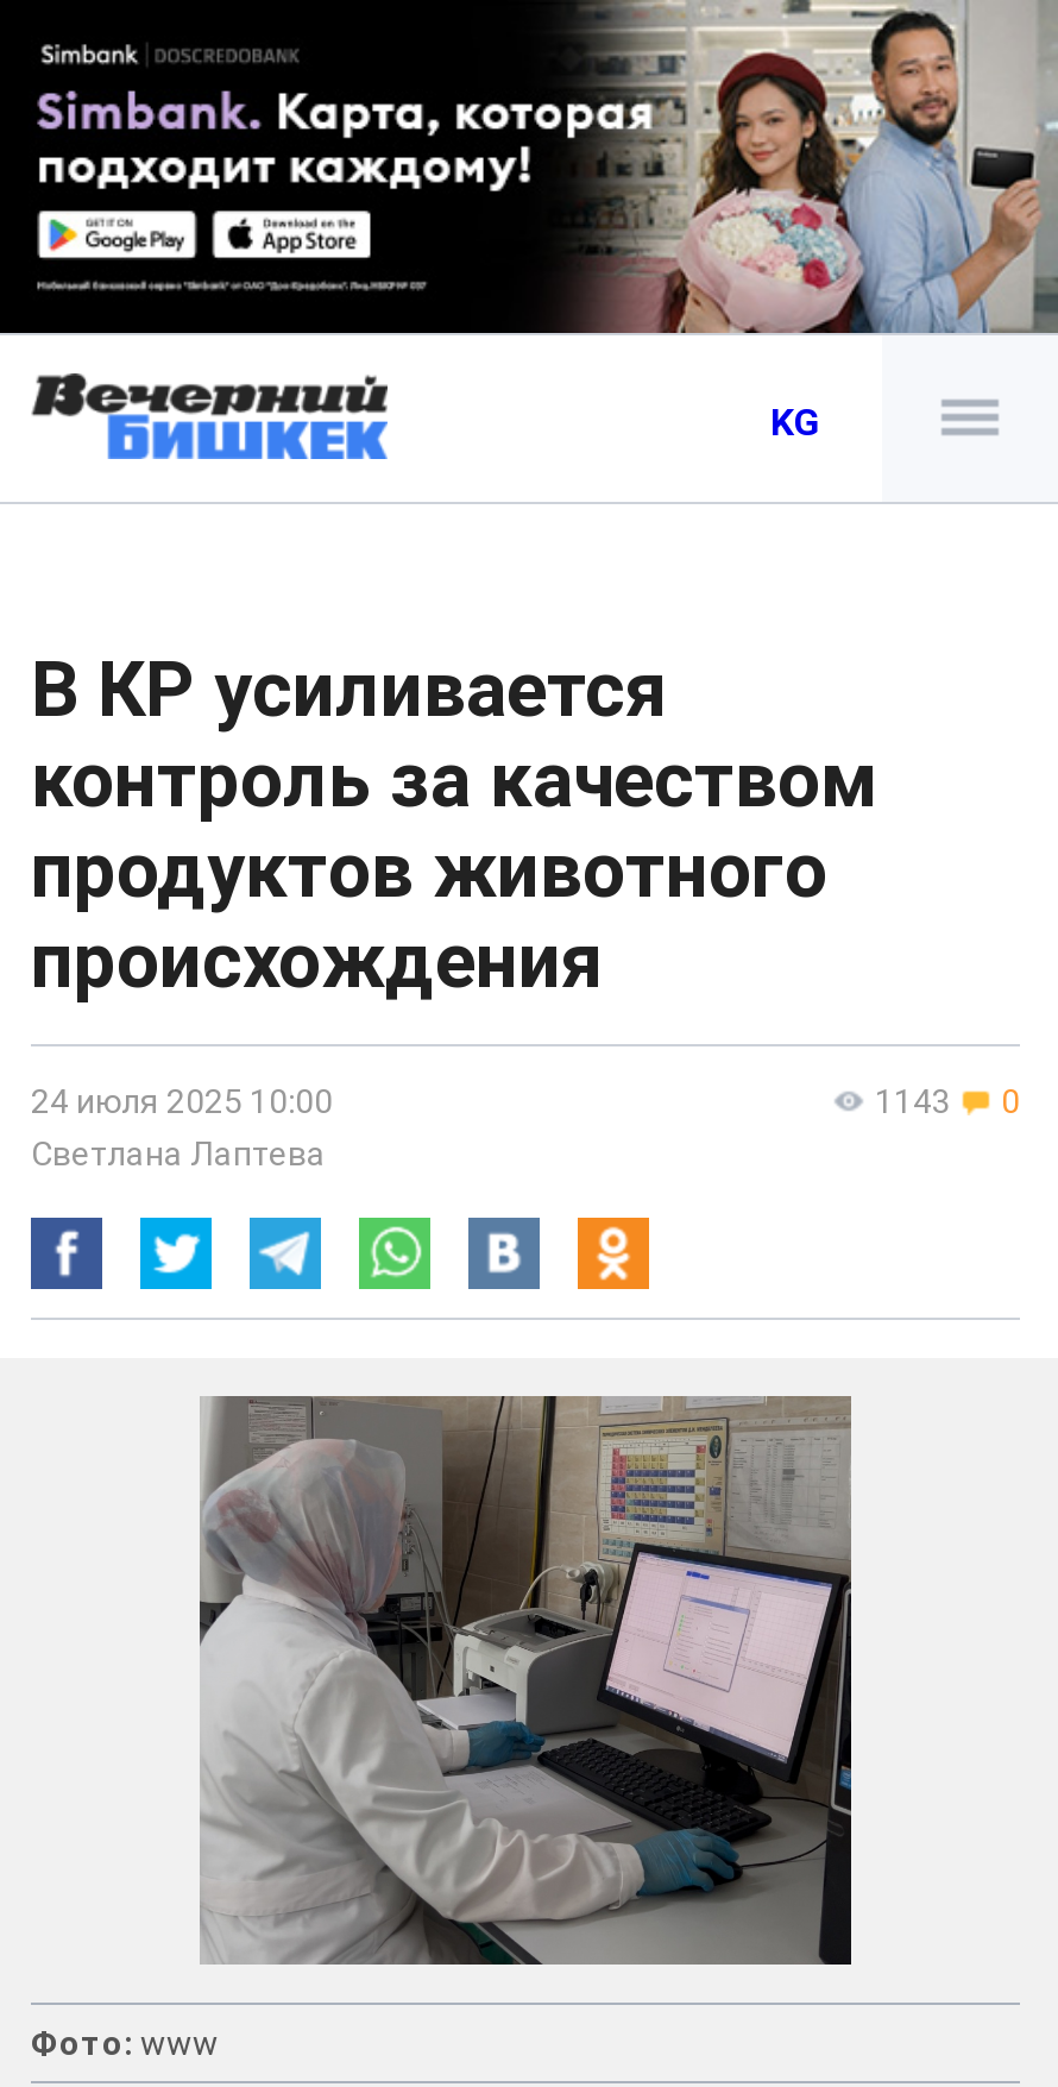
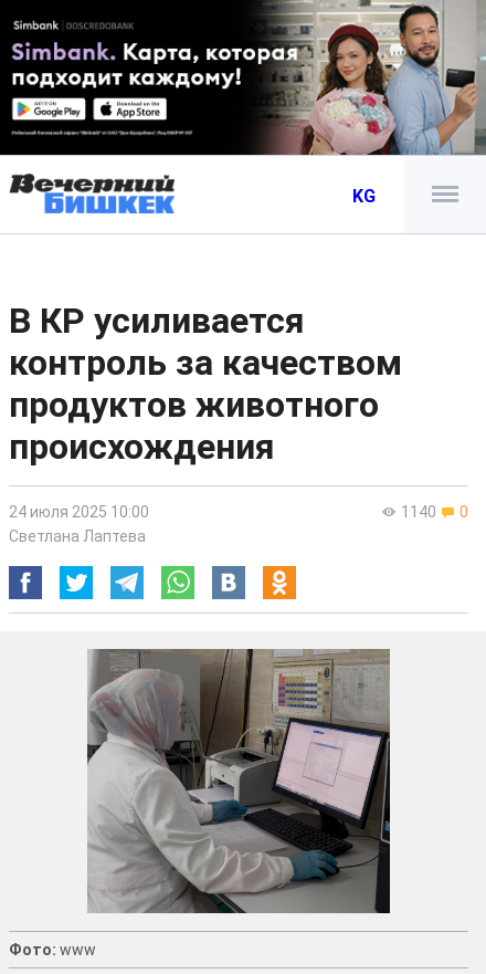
[868,1082,1020,1120] 1143 0 -> [398,503,468,521] 1140 0

